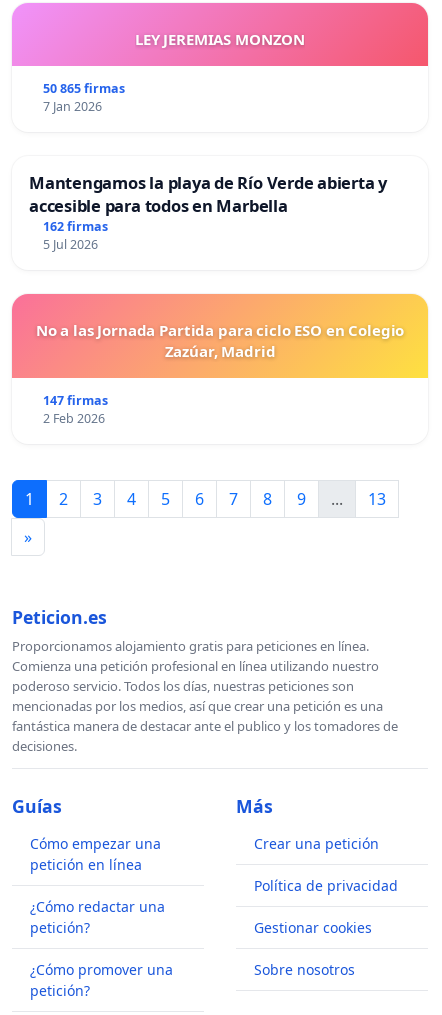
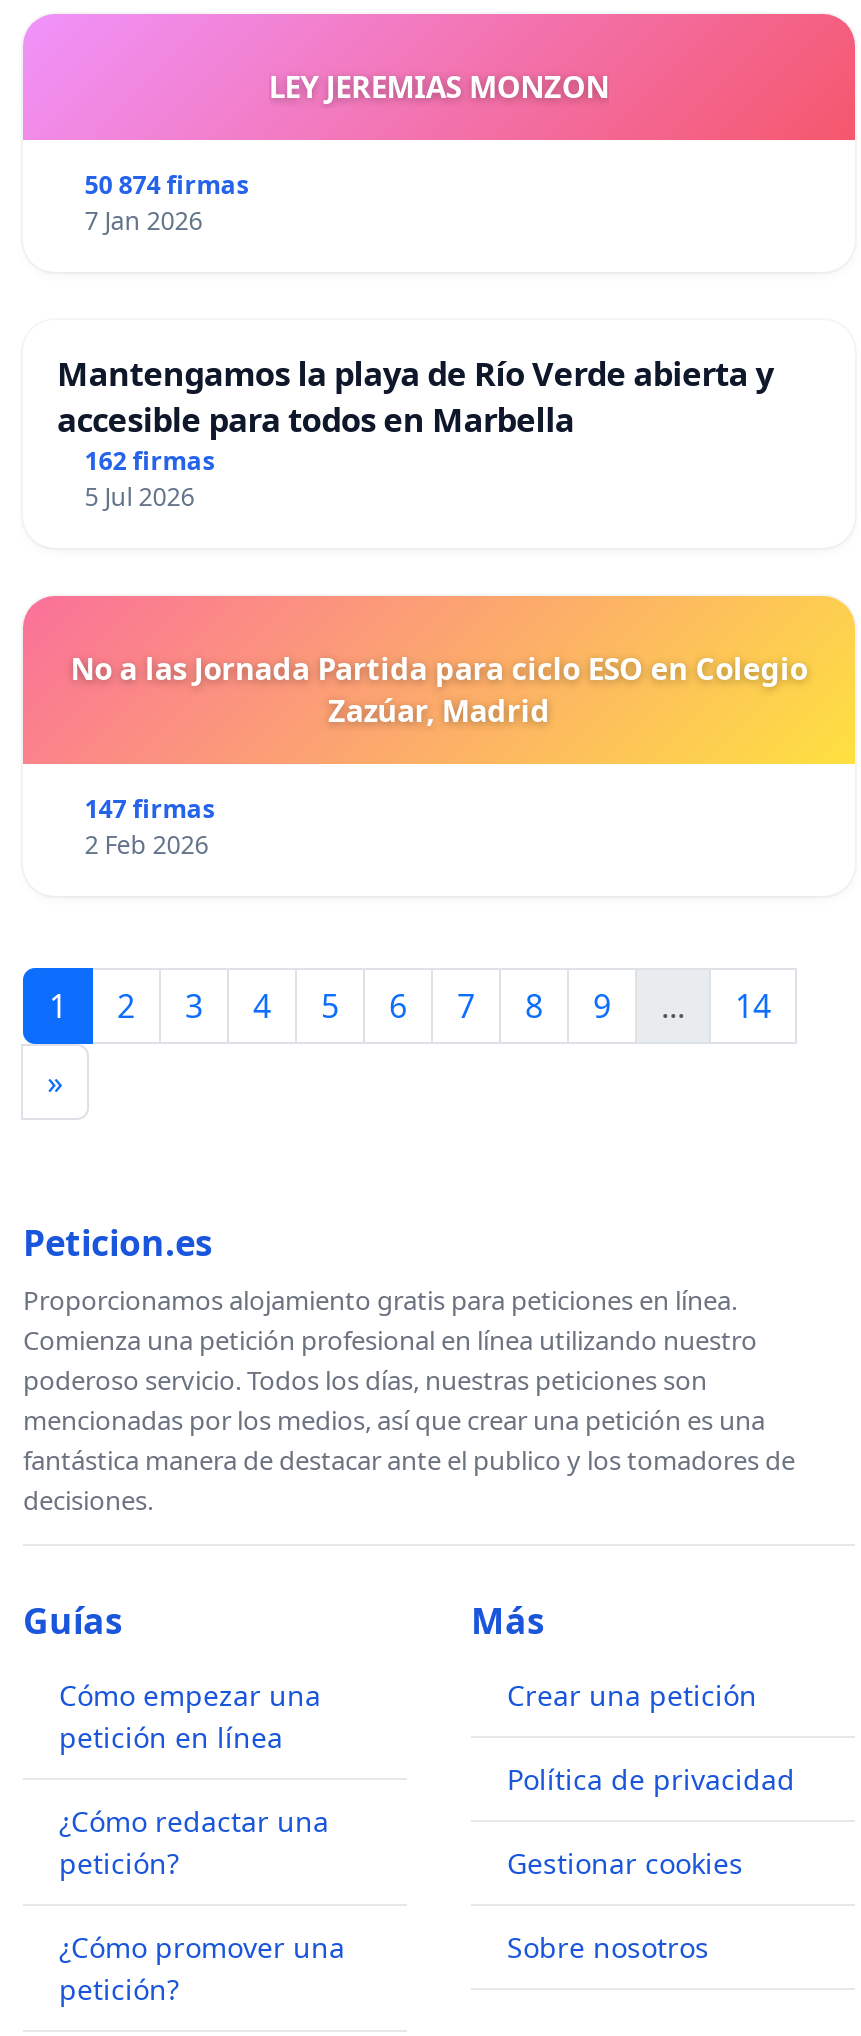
[43,80,125,97] 50 865 firmas -> [85,168,249,202] 50 874 firmas
[368,488,386,510] 13 -> [735,984,771,1028] 14

